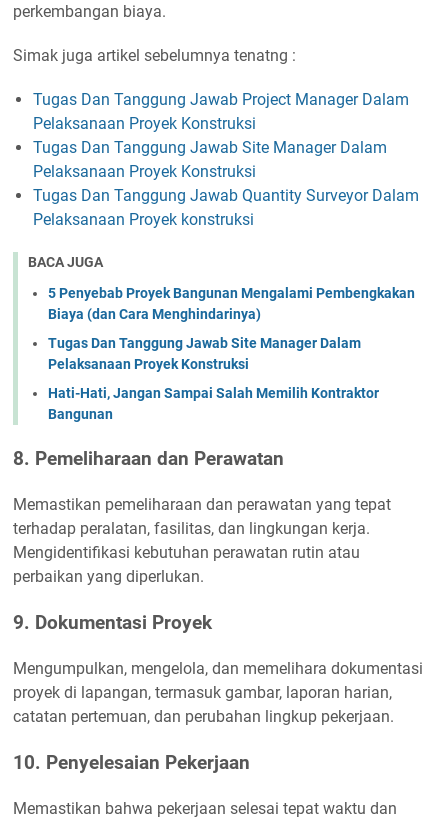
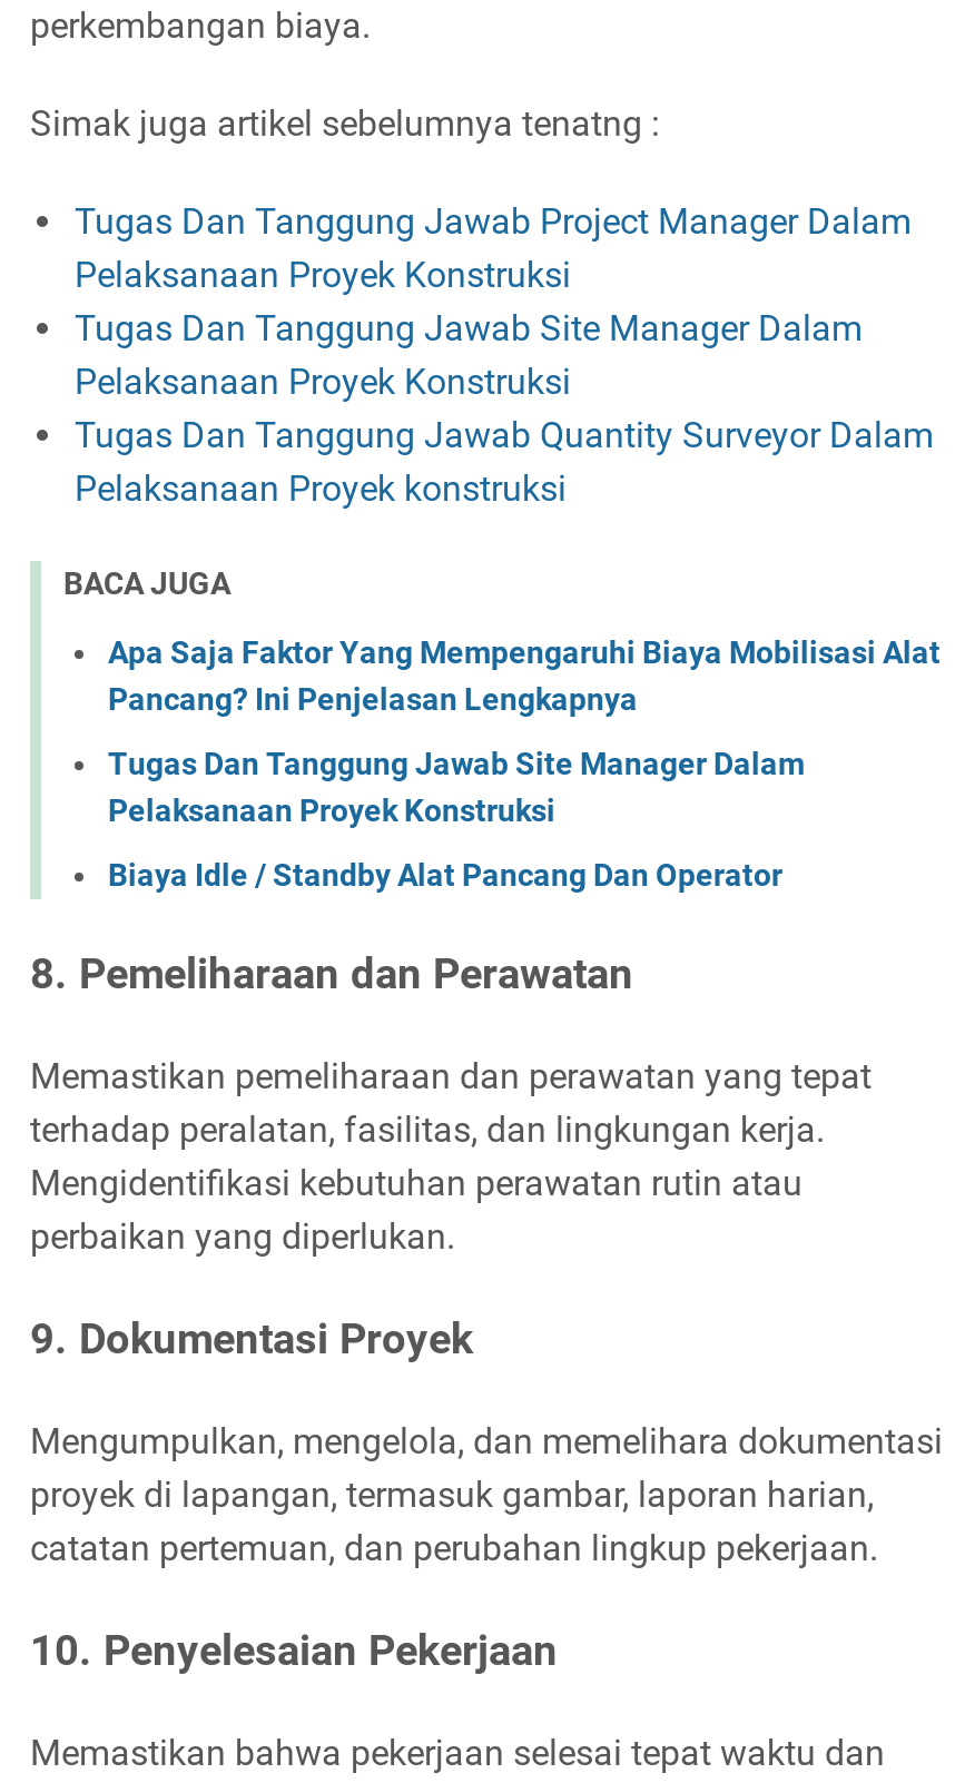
[48,285,415,322] 5 Penyebab Proyek Bangunan Mengalami Pembengkakan | Biaya (dan Cara Menghindarinya) -> [108,634,941,717] Apa Saja Faktor Yang Mempengaruhi Biaya Mobilisasi Alat | Pancang? Ini Penjelasan Lengkapnya
[48,385,379,422] Hati-Hati, Jangan Sampai Salah Memilih Kontraktor | Bangunan -> [108,857,782,892] Biaya Idle / Standby Alat Pancang Dan Operator

